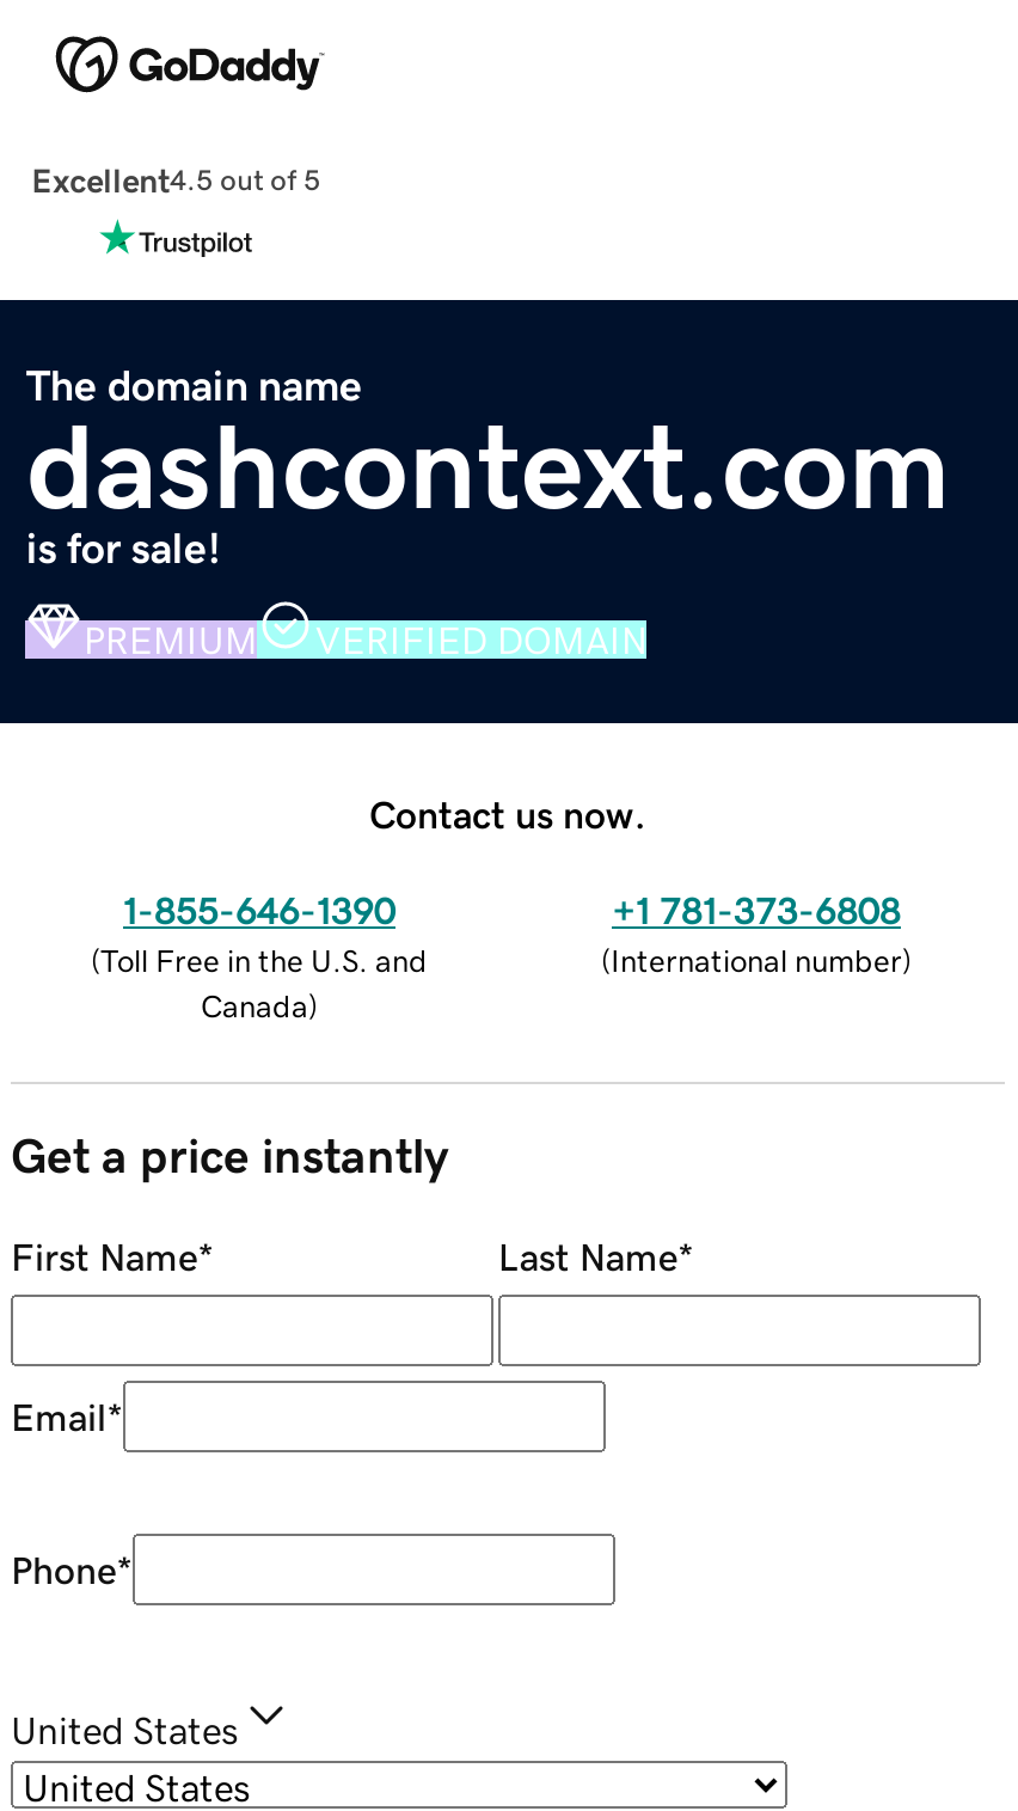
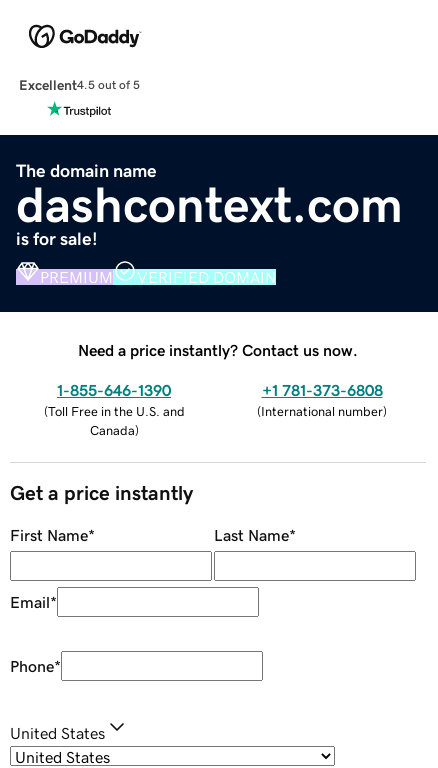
[369,794,646,832] Contact us now. -> [78,342,358,358] Need a price instantly? Contact us now.

